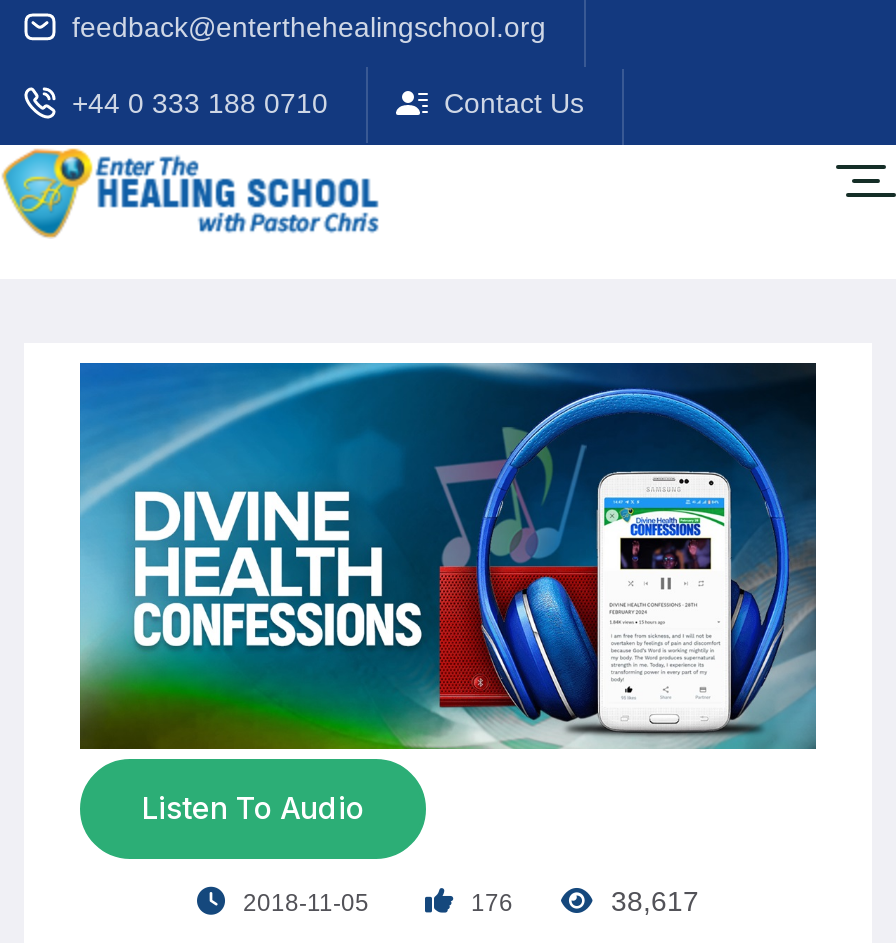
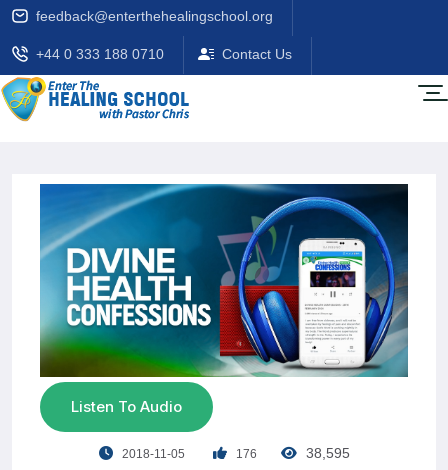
[611,884,699,916] 38,617 -> [305,445,349,461] 38,595

